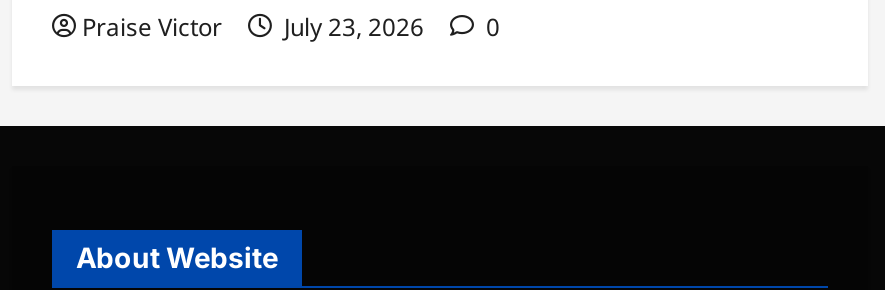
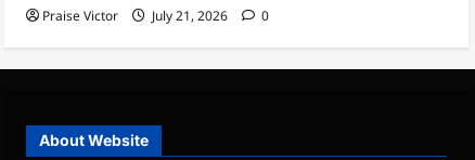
[82,11,500,45] Praise Victor July 23, 2026 0 -> [42,7,269,25] Praise Victor July 21, 2026 0

